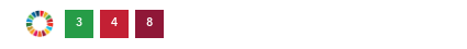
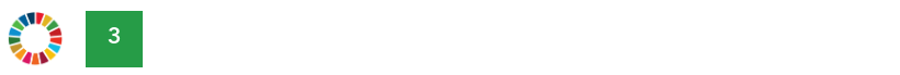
[111,17,153,29] 4 | 8 -> none

